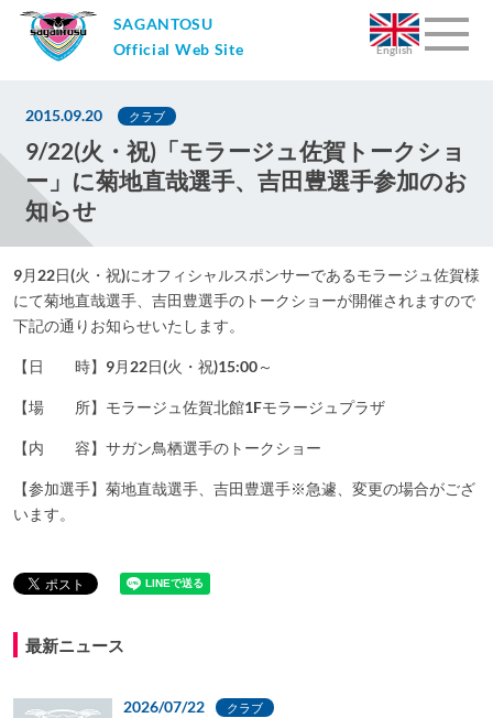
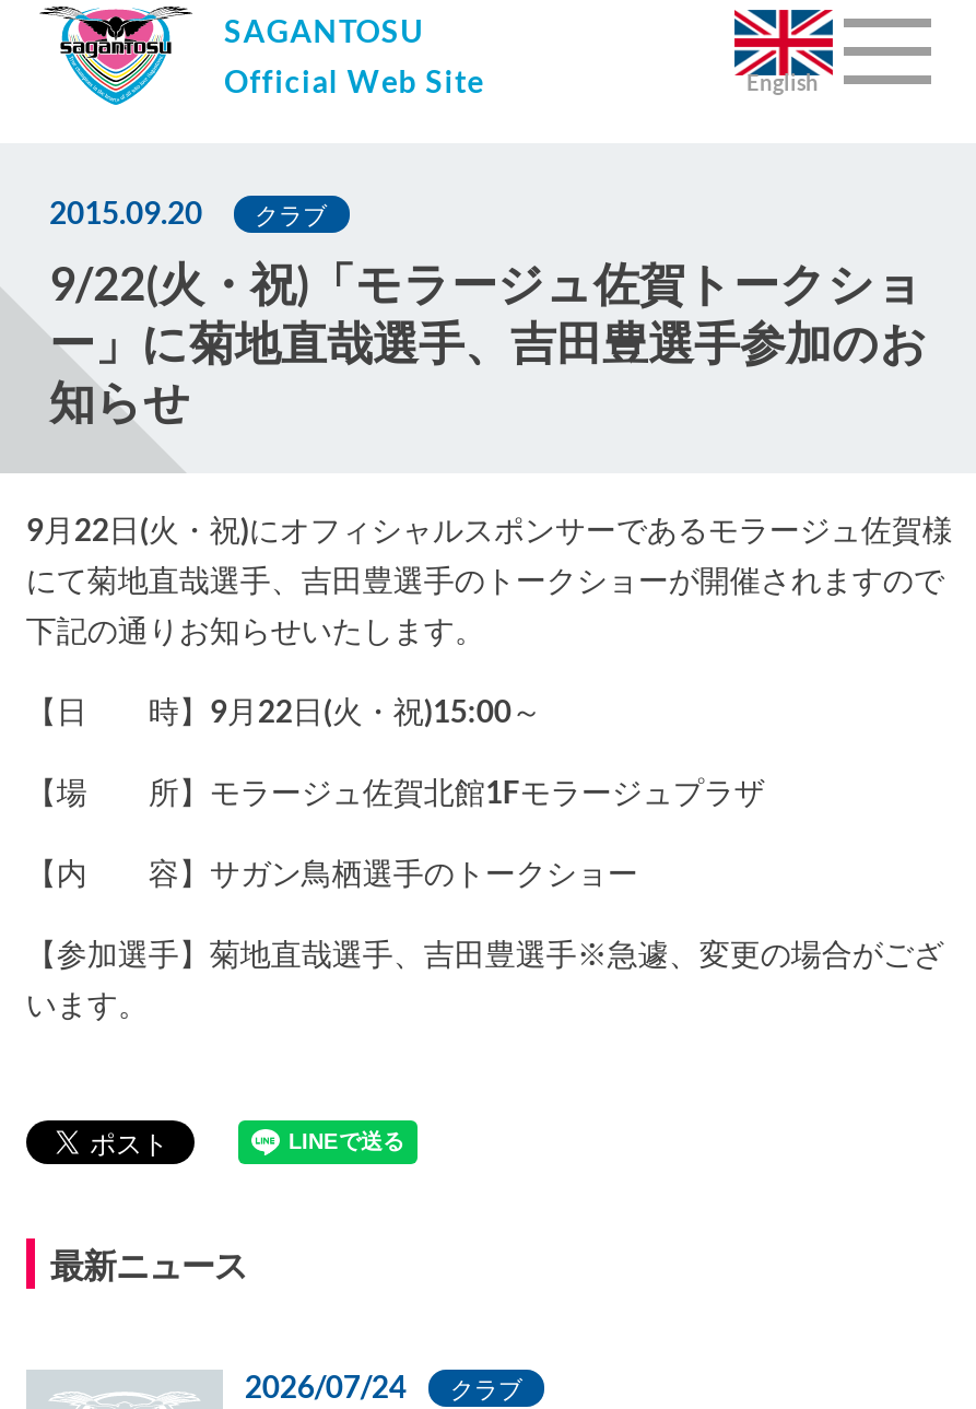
[123,697,263,716] 2026/07/22 クラブ -> [245,1367,522,1404] 2026/07/24 クラブ

